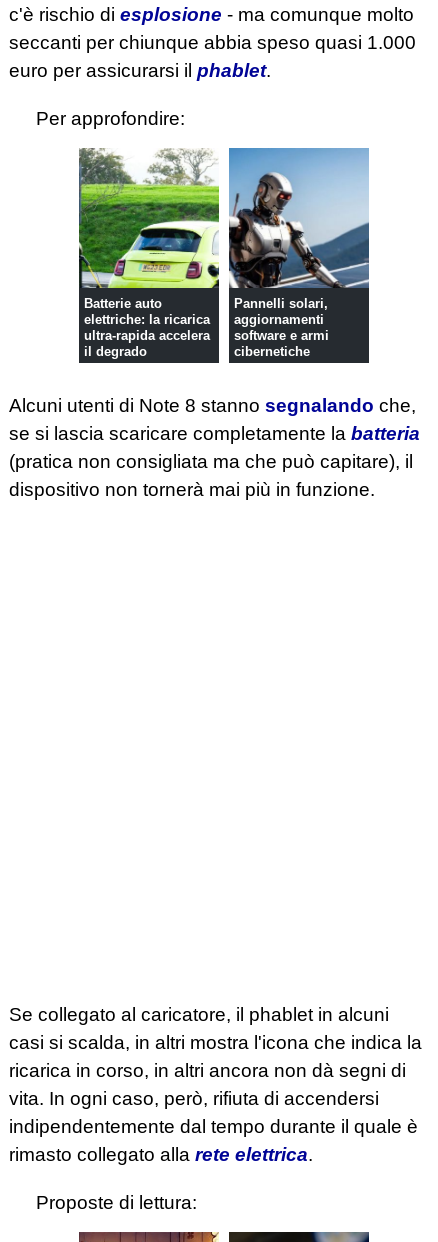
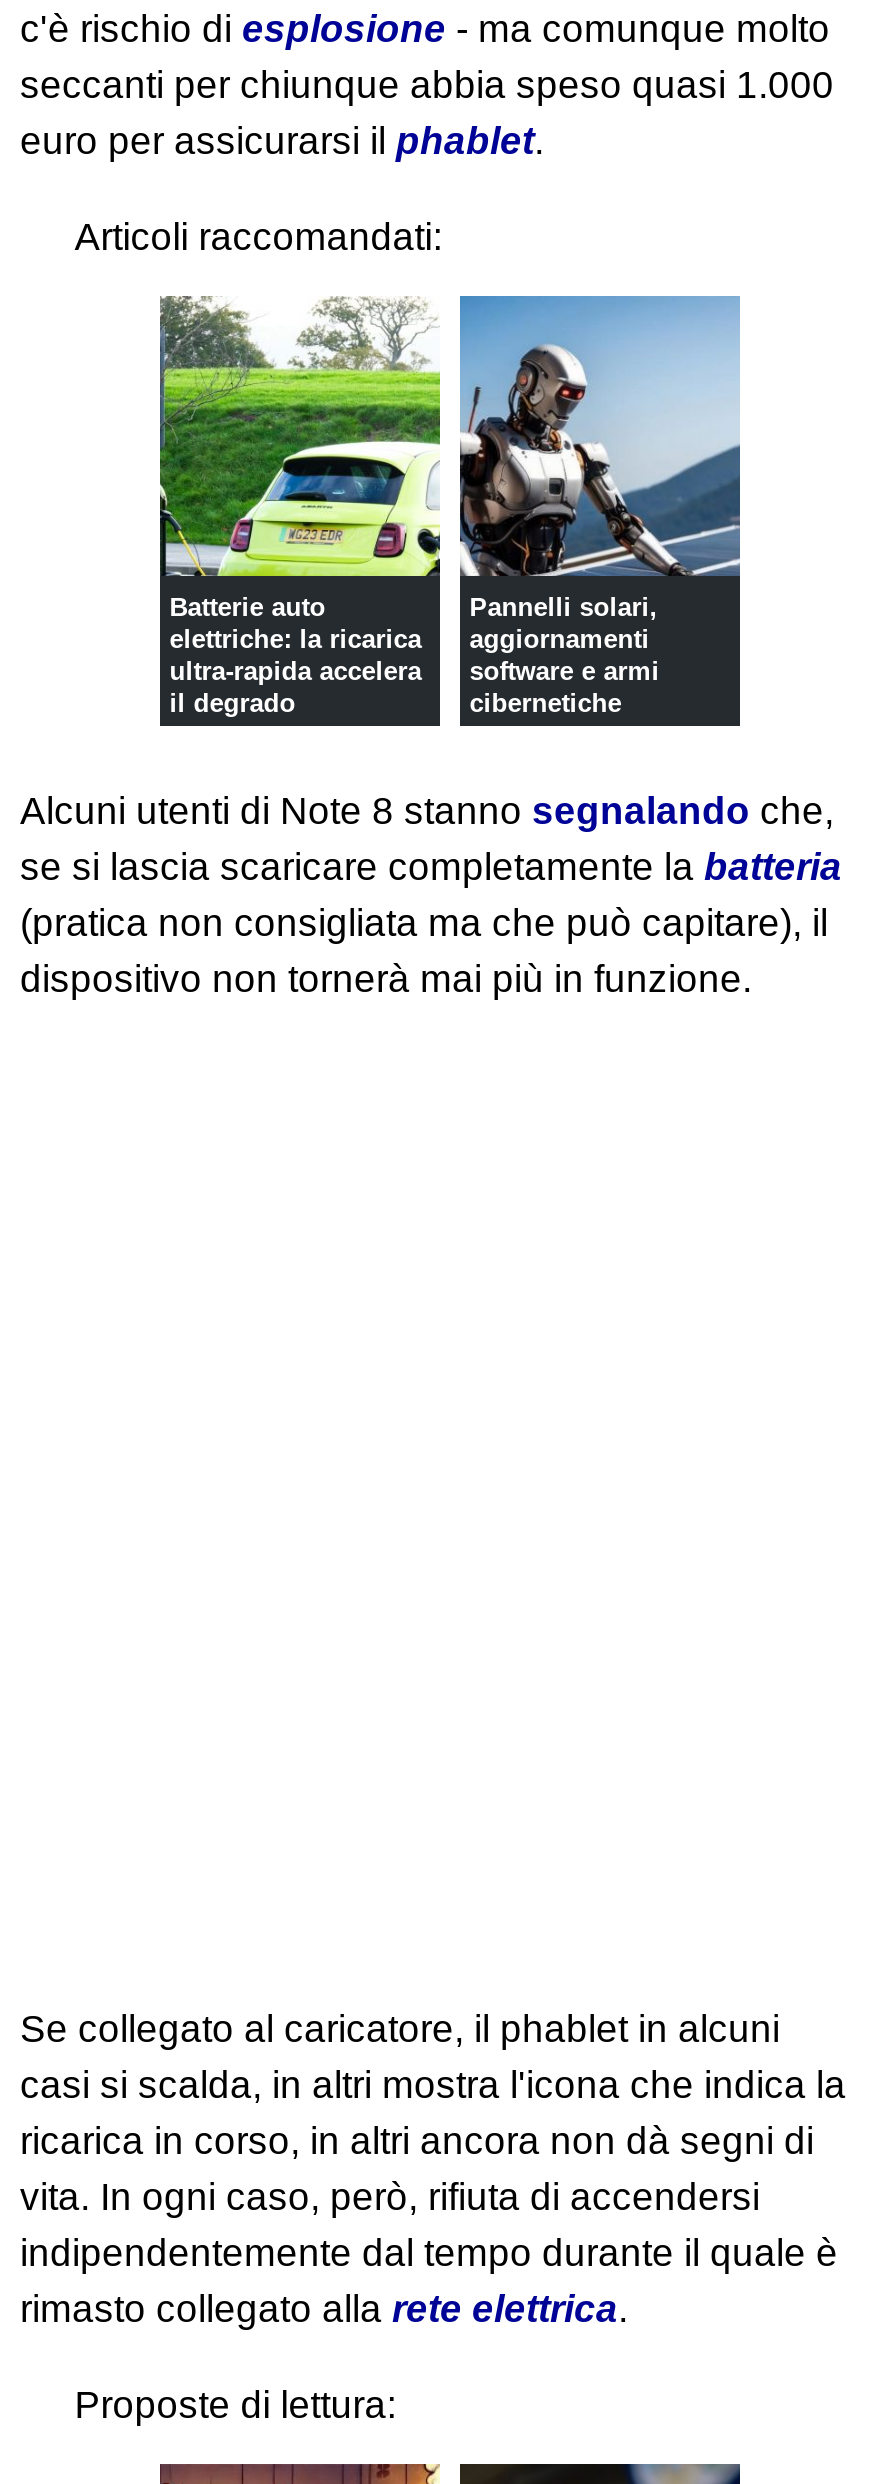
[36,108,185,129] Per approfondire: -> [74,215,442,257] Articoli raccomandati:

